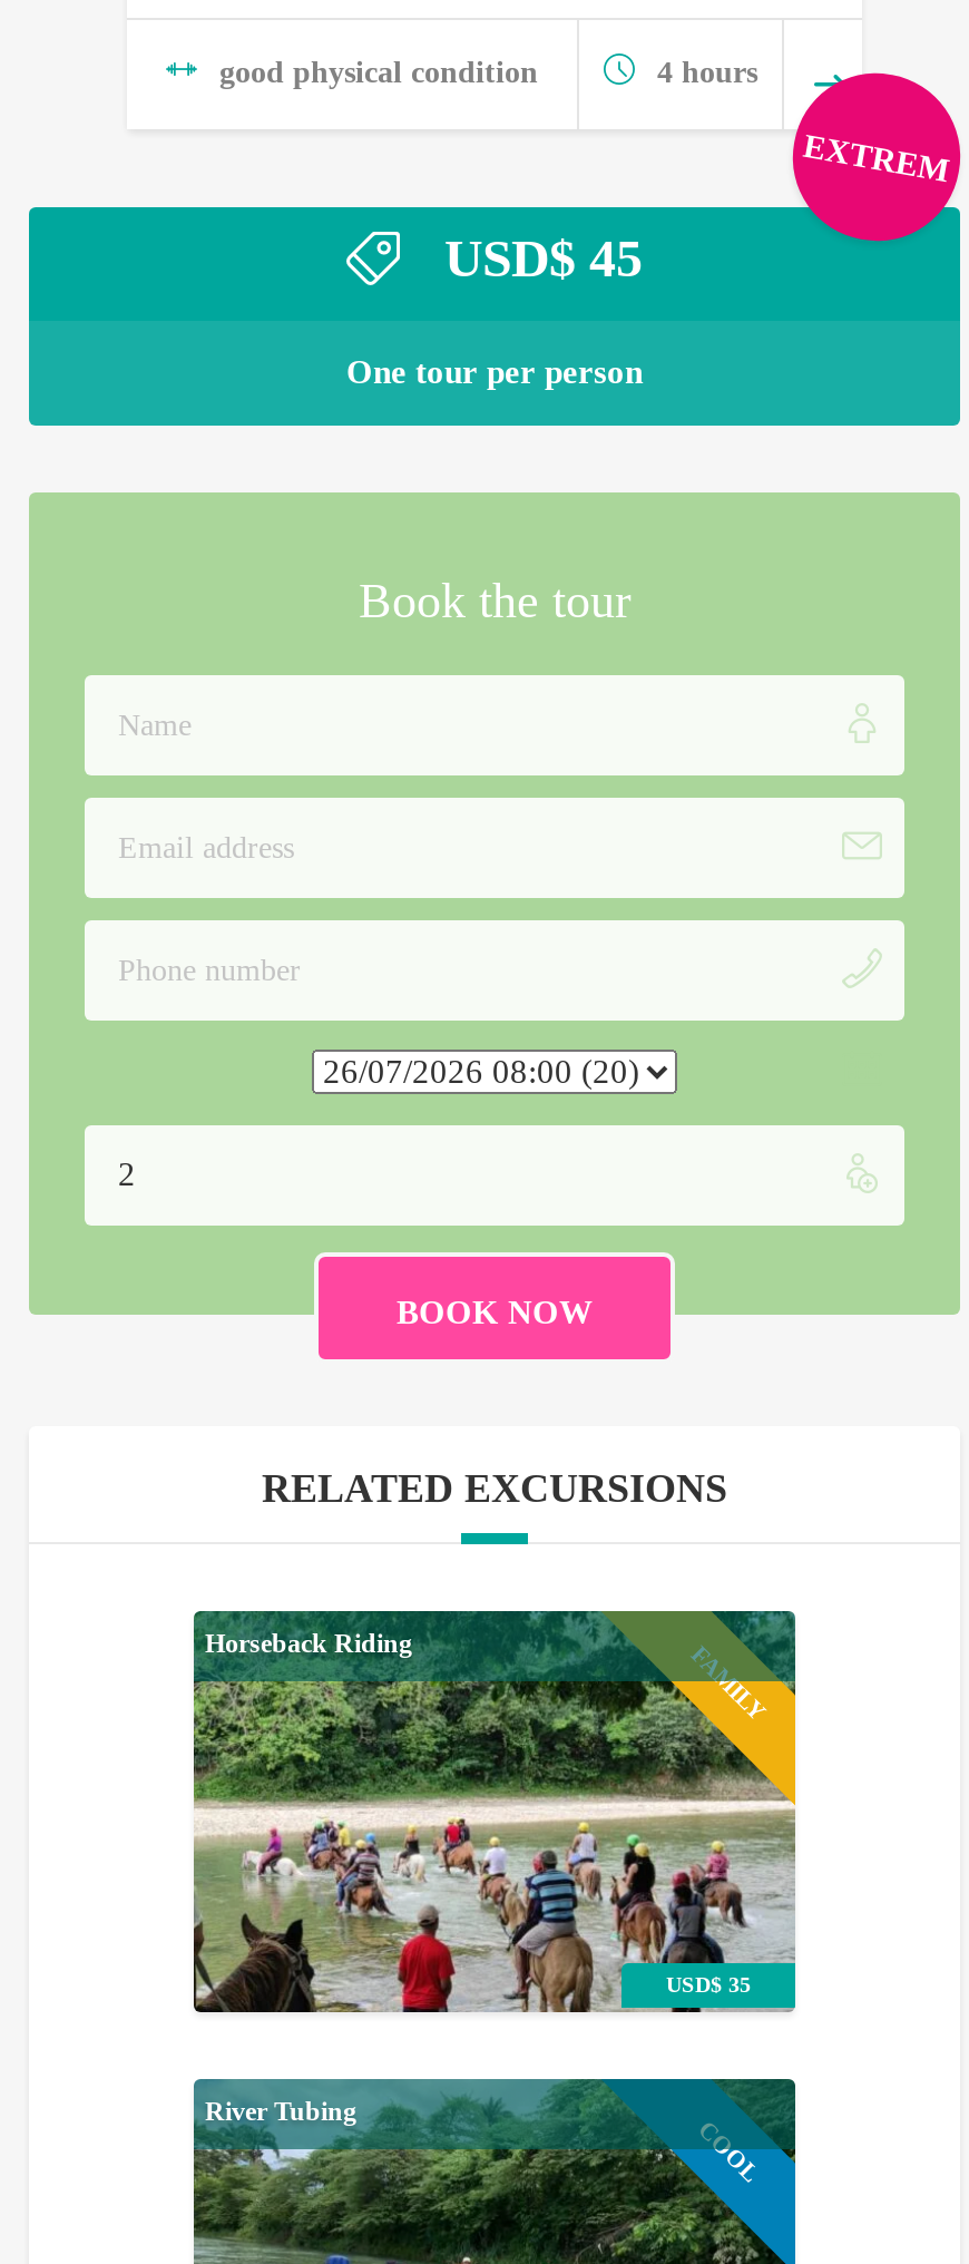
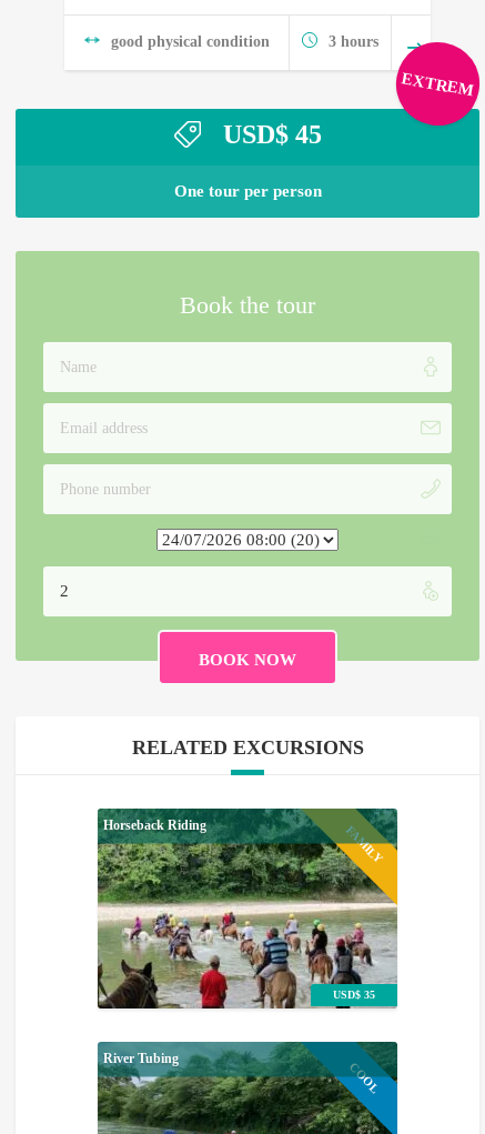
[657,56,757,90] 4 hours -> [329,34,378,50] 3 hours

